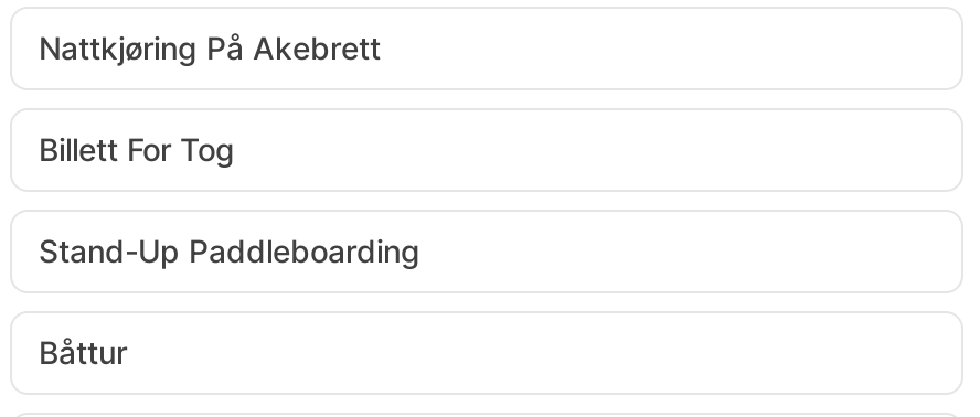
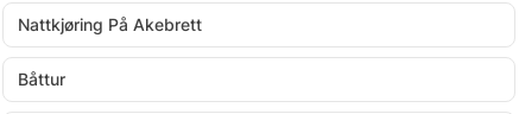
[39,130,420,269] Billett For Tog | Stand-Up Paddleboarding -> none

